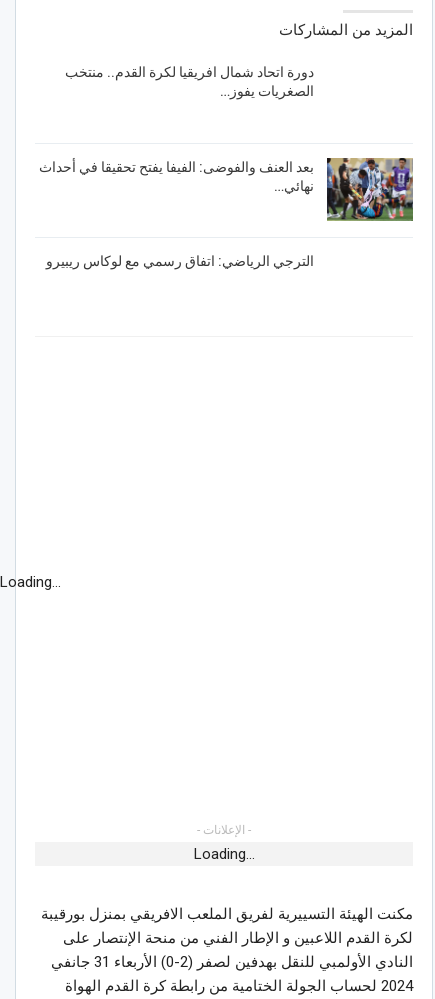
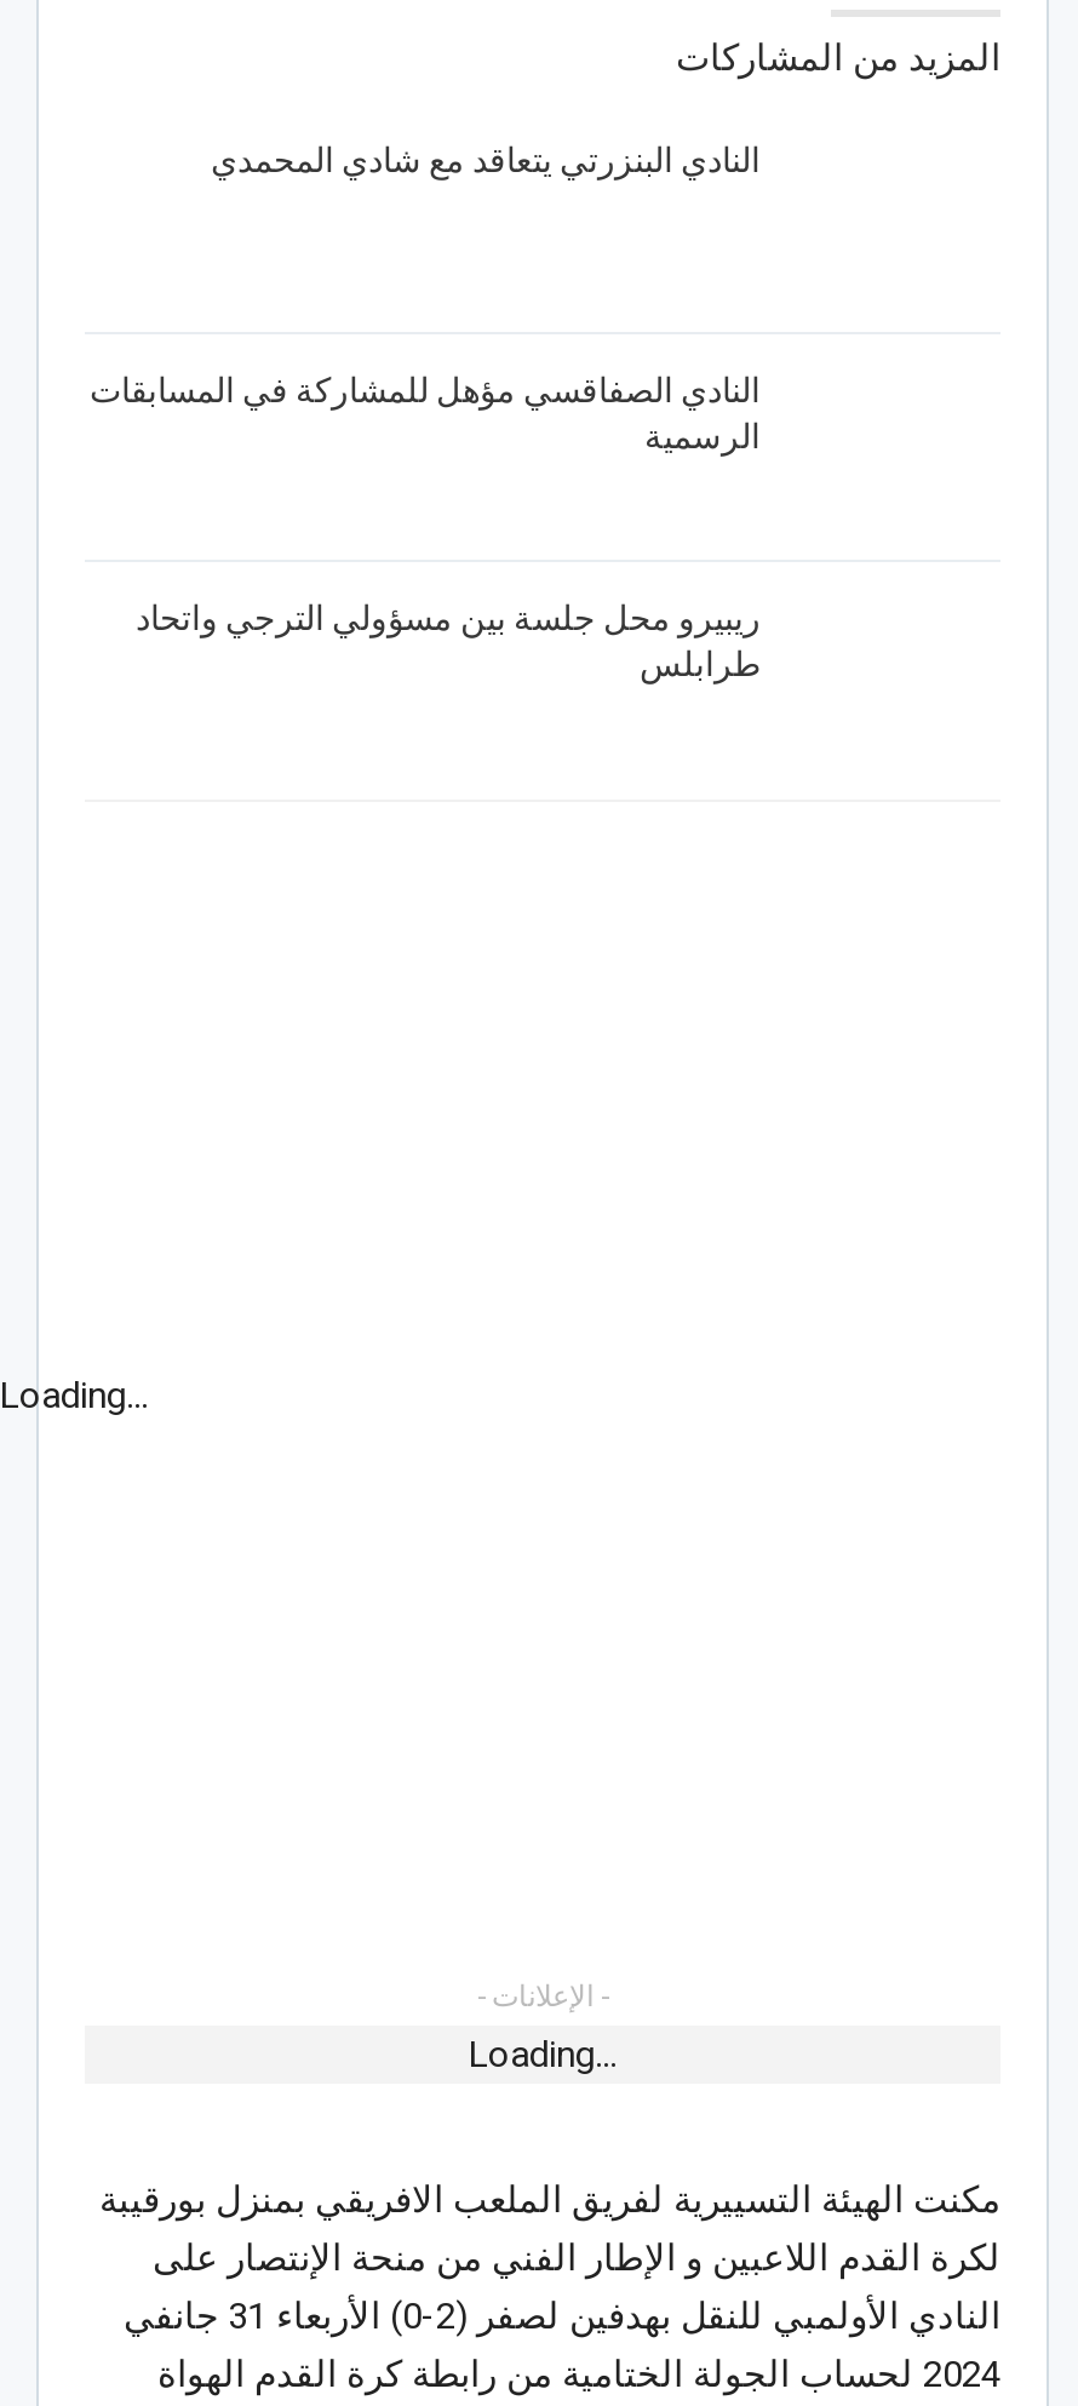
[65,64,314,99] دورة اتحاد شمال افريقيا لكرة القدم.. منتخب | الصغريات يفوز… -> [203,141,761,179] النادي البنزرتي يتعاقد مع شادي المحمدي
[39,159,314,194] بعد العنف والفوضى: الفيفا يفتح تحقيقا في أحداث | نهائي… -> [90,370,761,455] النادي الصفاقسي مؤهل للمشاركة في المسابقات | الرسمية
[326,157,414,222] [image] -> none
[43,253,314,269] الترجي الرياضي: اتفاق رسمي مع لوكاس ريبيرو -> [136,599,761,684] ريبيرو محل جلسة بين مسؤولي الترجي واتحاد | طرابلس

